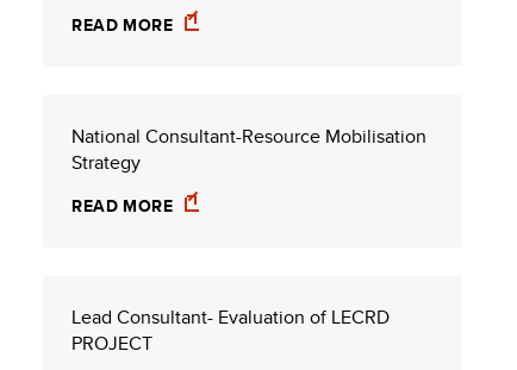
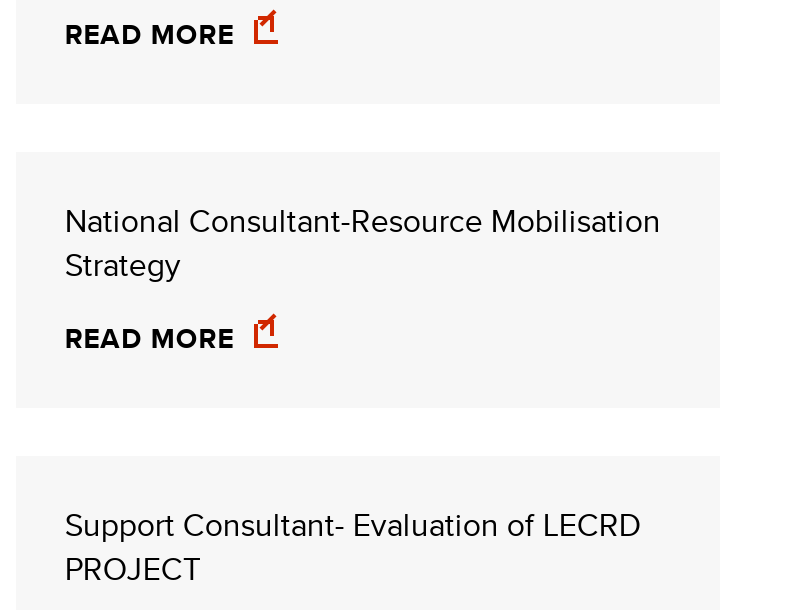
[72,303,390,331] Lead Consultant- Evaluation of LECRD -> [65,502,641,548] Support Consultant- Evaluation of LECRD

